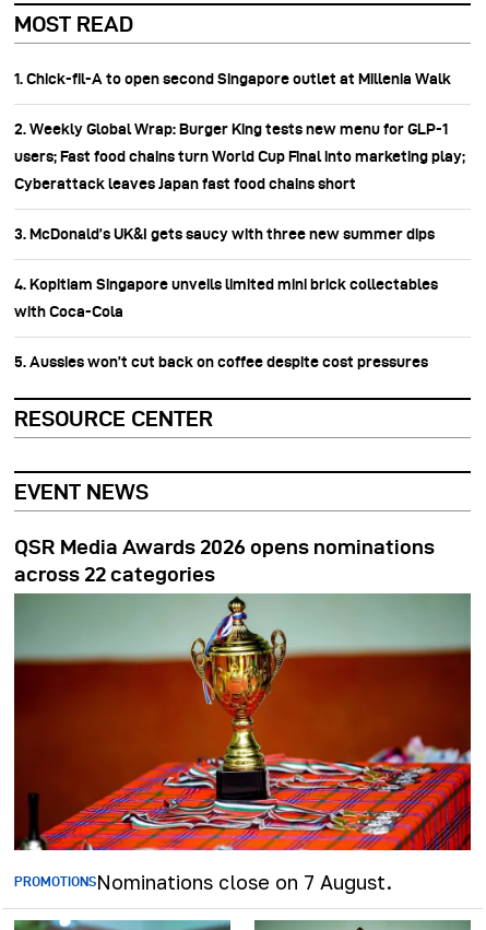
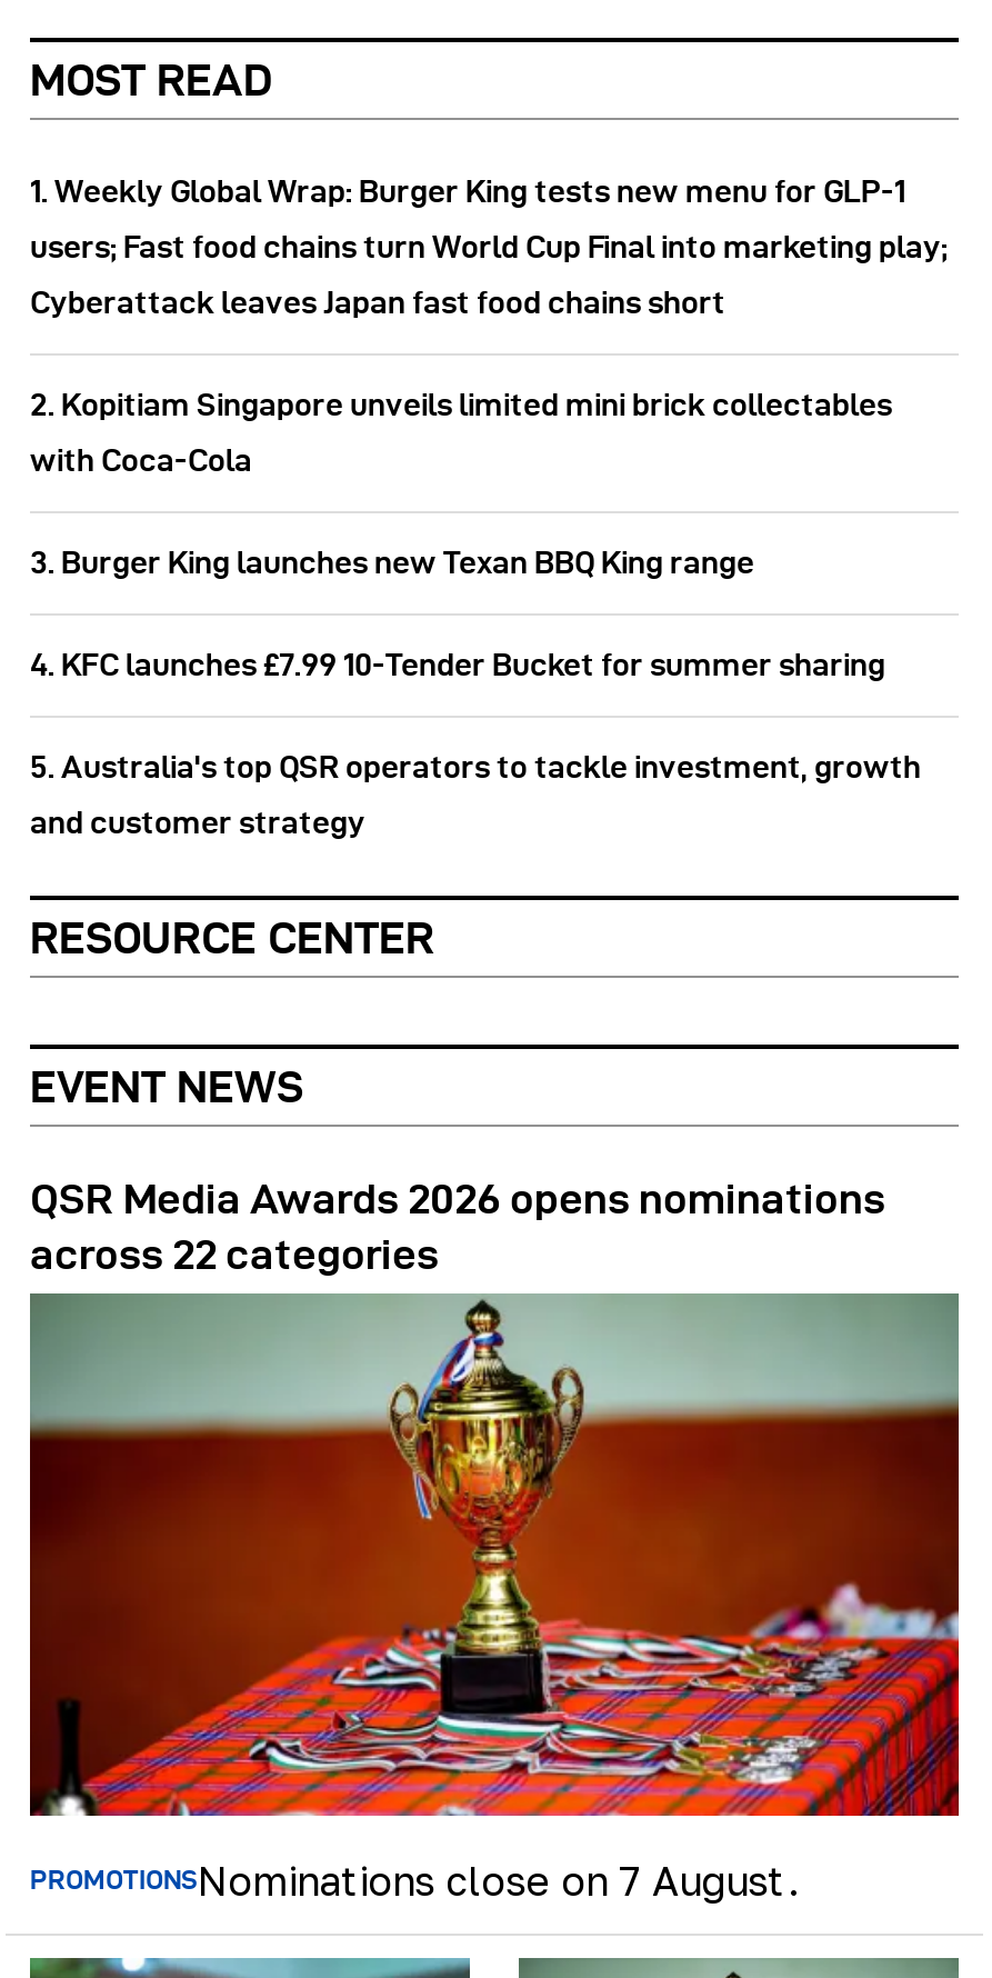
[14,70,451,138] 1. Chick-fil-A to open second Singapore outlet at Millenia Walk | 2. Weekly Global Wrap: Burger King tests new menu for GLP-1 -> [30,173,905,209] 1. Weekly Global Wrap: Burger King tests new menu for GLP-1
moved [14,147,465,192] -> [30,229,948,320]: users; Fast food chains turn World Cup Final into marketing play; | Cyberattack leaves Japan fast food chains short
[14,225,438,293] 3. McDonald’s UK&I gets saucy with three new summer dips | 4. Kopitiam Singapore unveils limited mini brick collectables -> [30,386,892,422] 2. Kopitiam Singapore unveils limited mini brick collectables
moved [14,303,123,320] -> [30,442,252,478]: with Coca-Cola
[14,353,428,370] 5. Aussies won’t cut back on coffee despite cost pressures -> [30,544,921,840] 3. Burger King launches new Texan BBQ King range | 4. KFC launches £7.99 10-Tender Bucket for summer sharing | 5. Australia's top QSR operators to tackle investment, growth | and customer strategy

